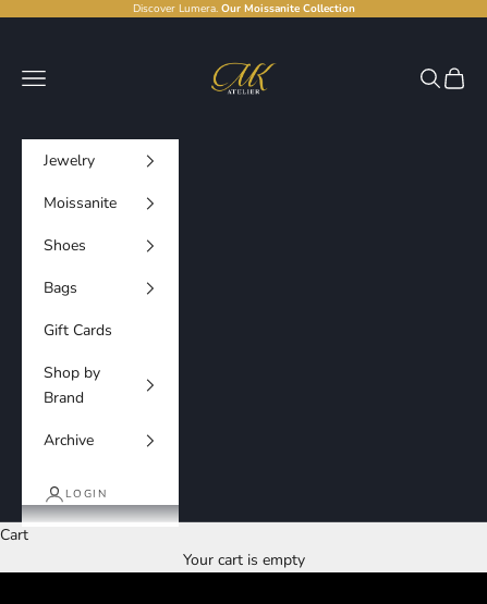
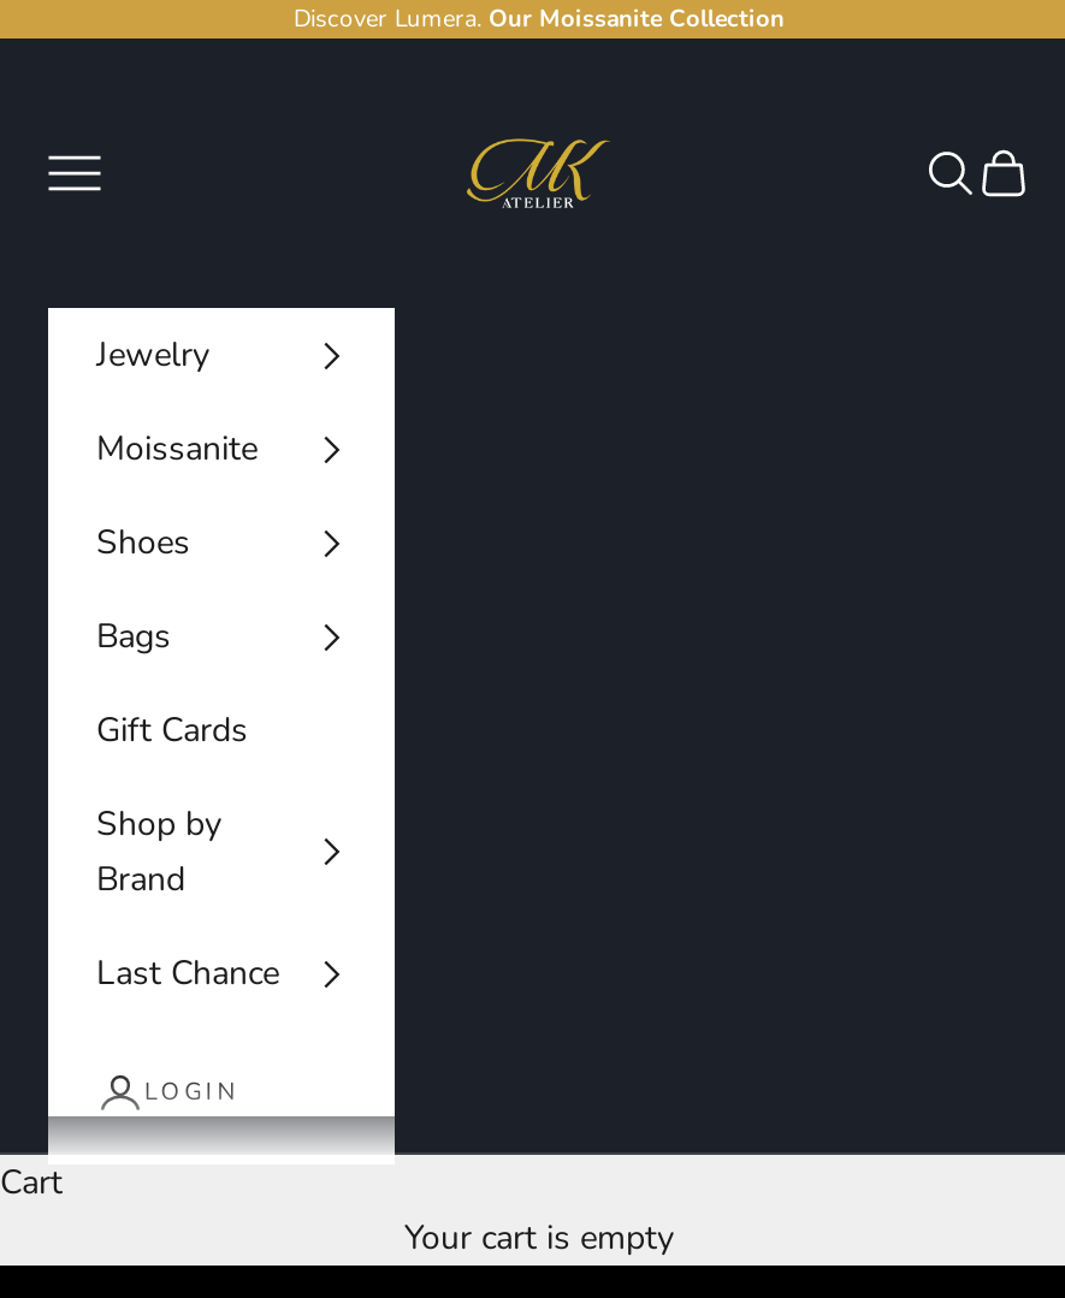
[44,430,94,451] Archive -> [96,950,279,996] Last Chance

